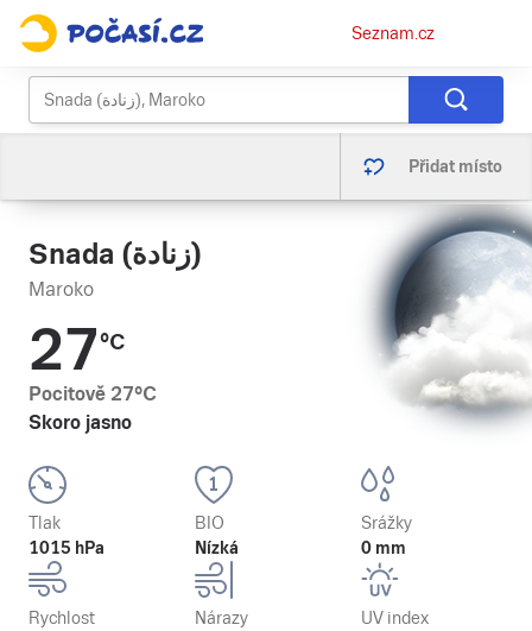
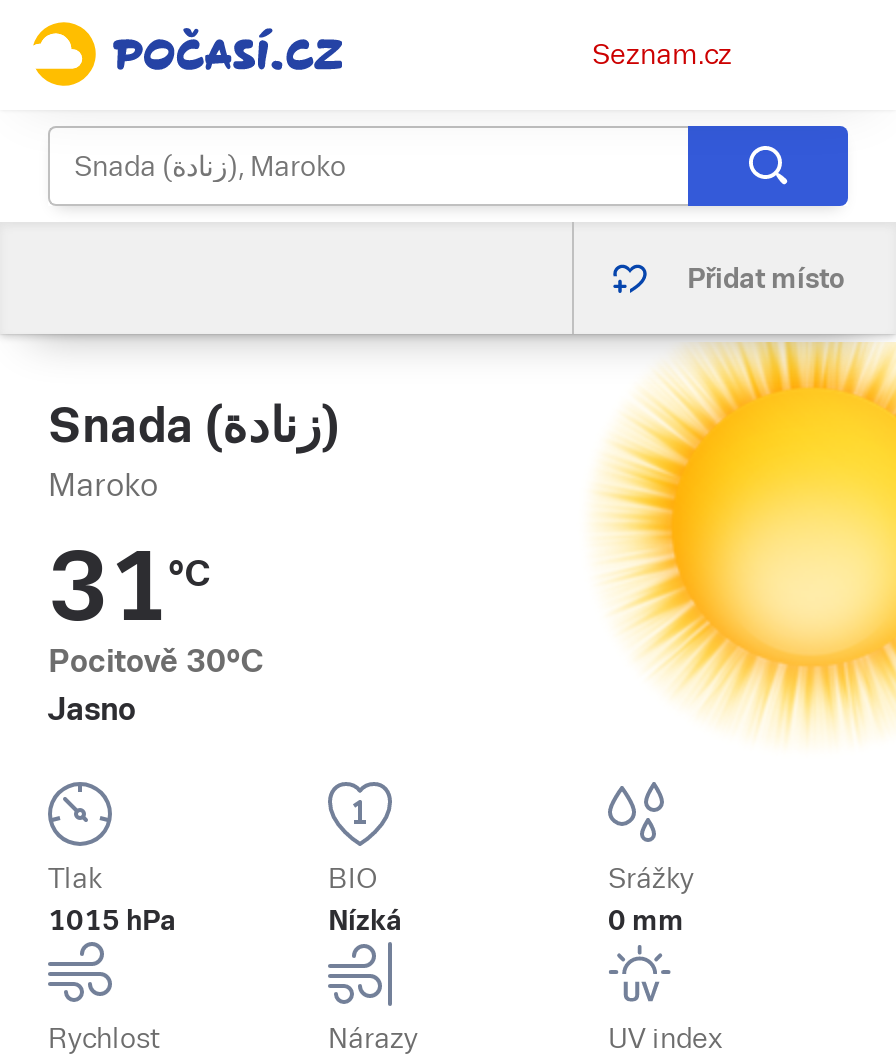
[354,206,528,438] [image] -> [594,342,890,740] [image]
[28,317,157,434] 27°C | Pocitově 27°C | Skoro jasno -> [48,532,264,728] 31°C | Pocitově 30°C | Jasno

